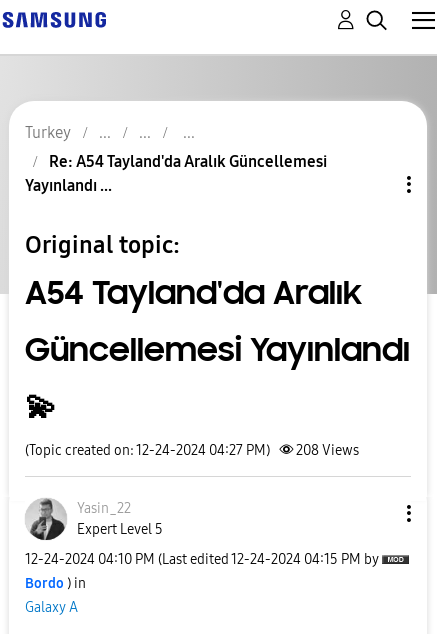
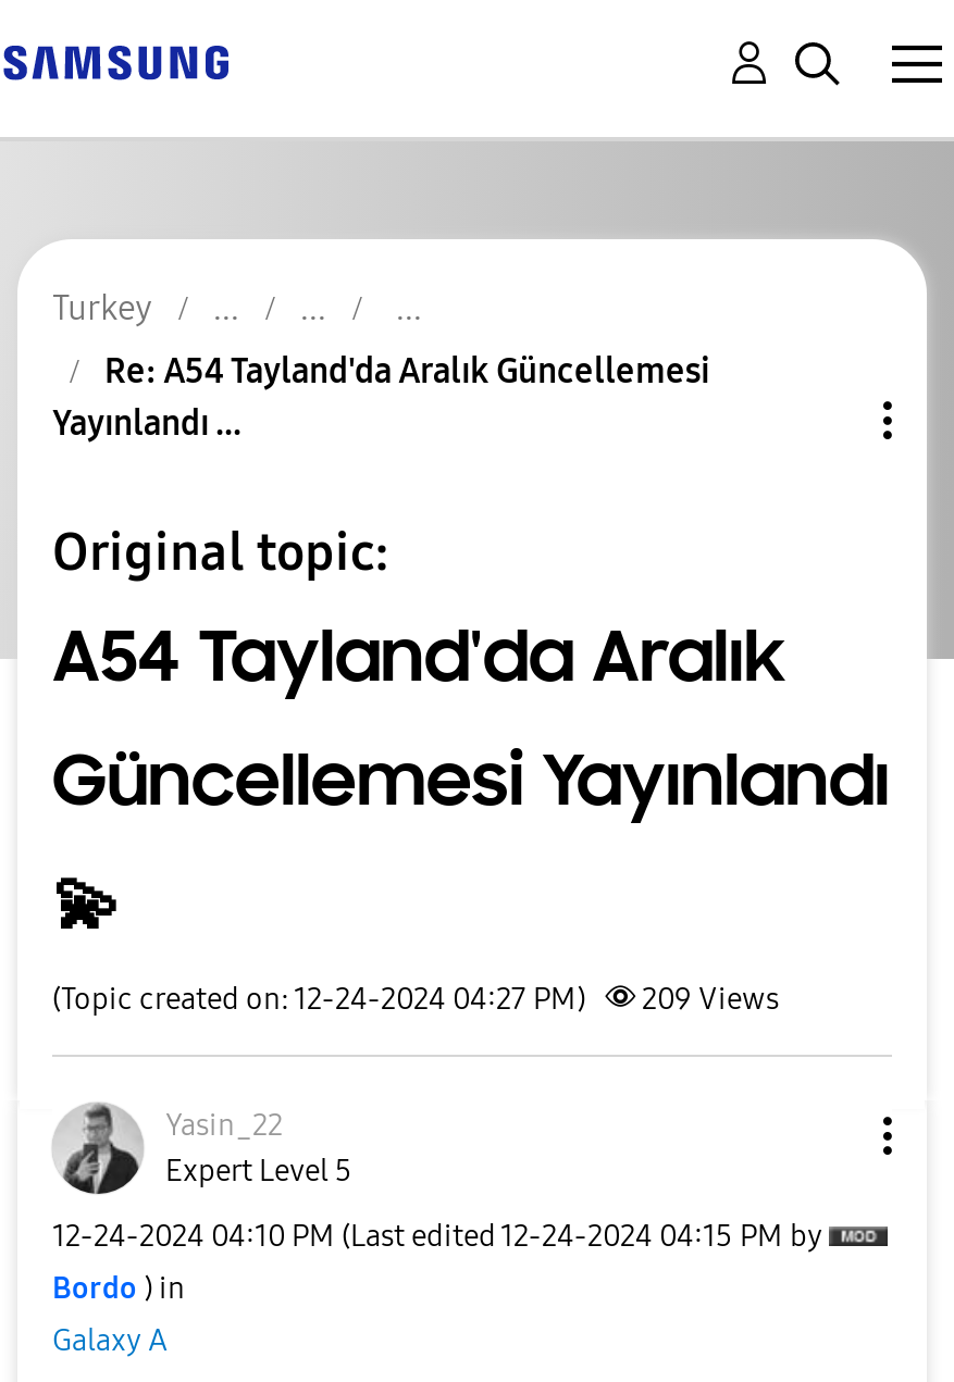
[25,442,359,459] (Topic created on: 12-24-2024 04:27 PM) 208 Views -> [52,981,779,1018] (Topic created on: 12-24-2024 04:27 PM) 209 Views

